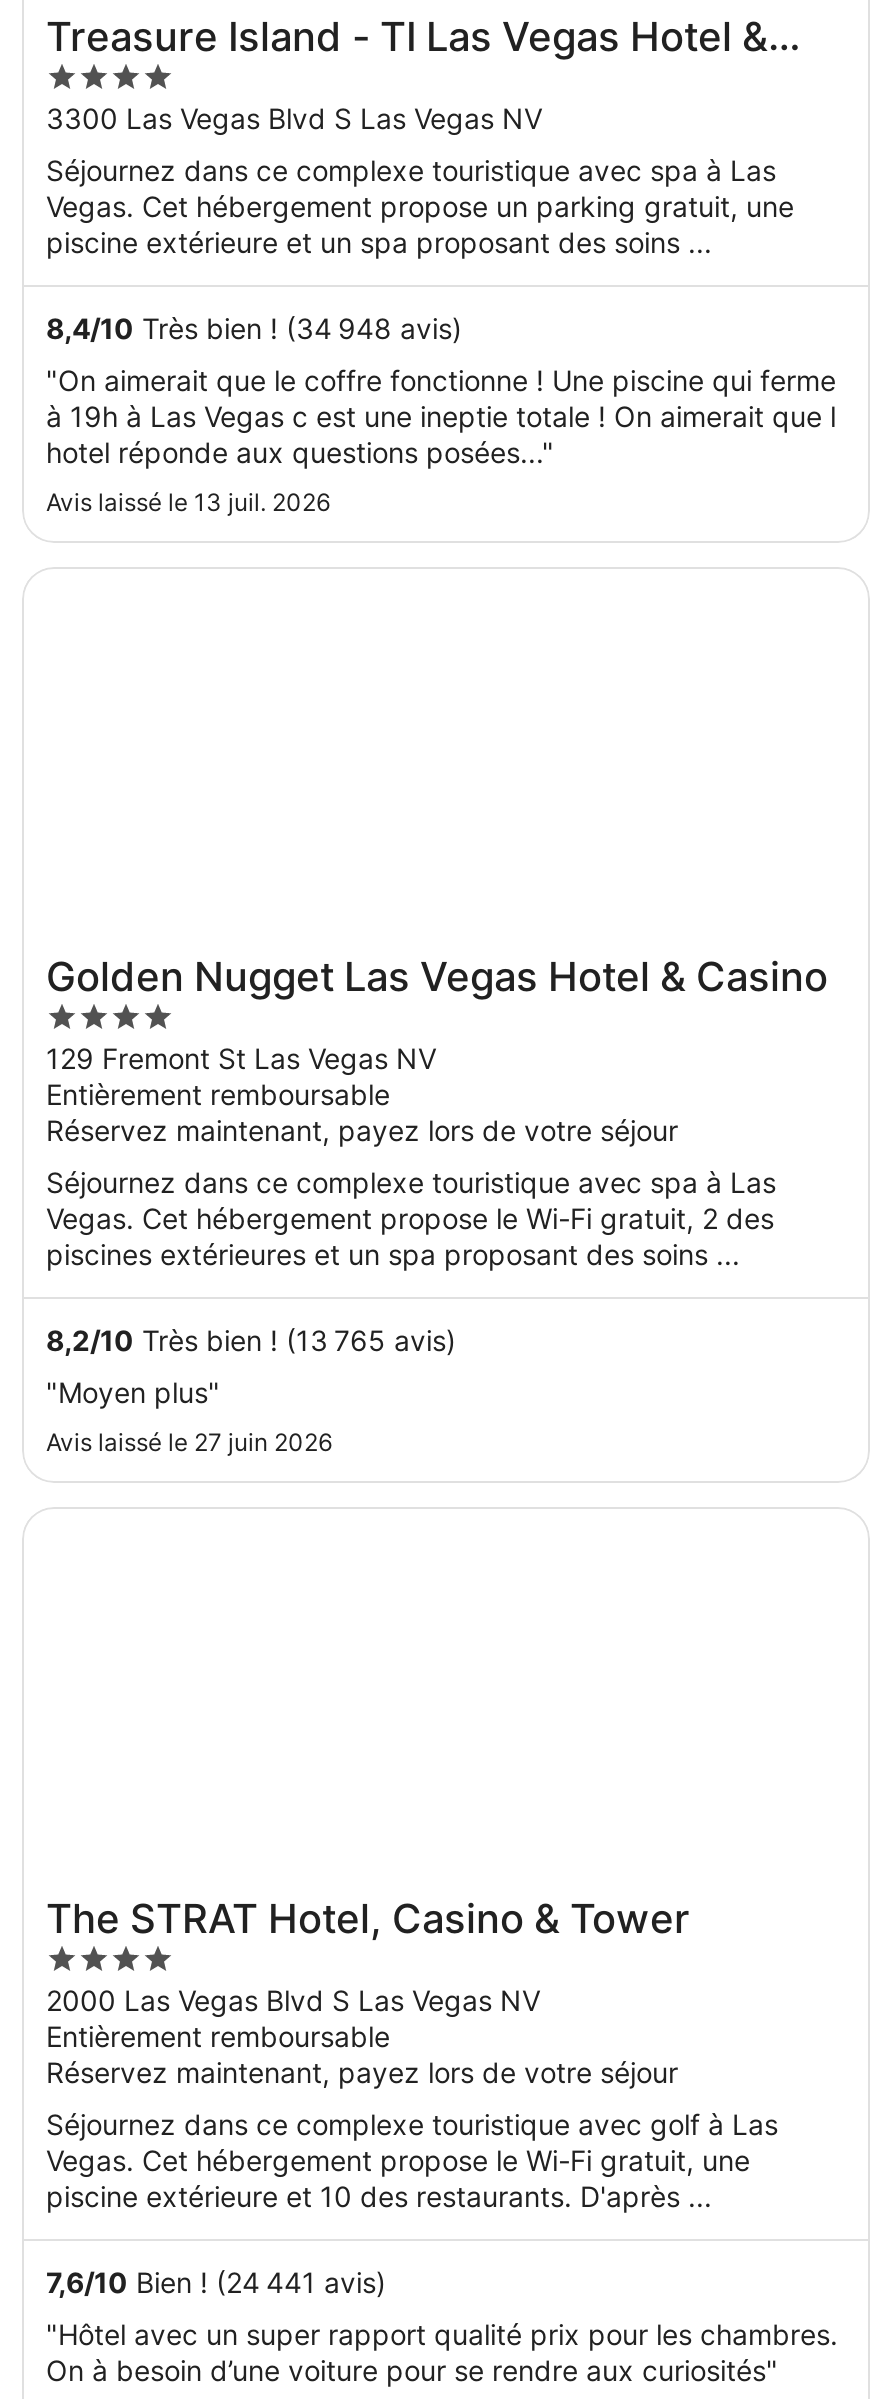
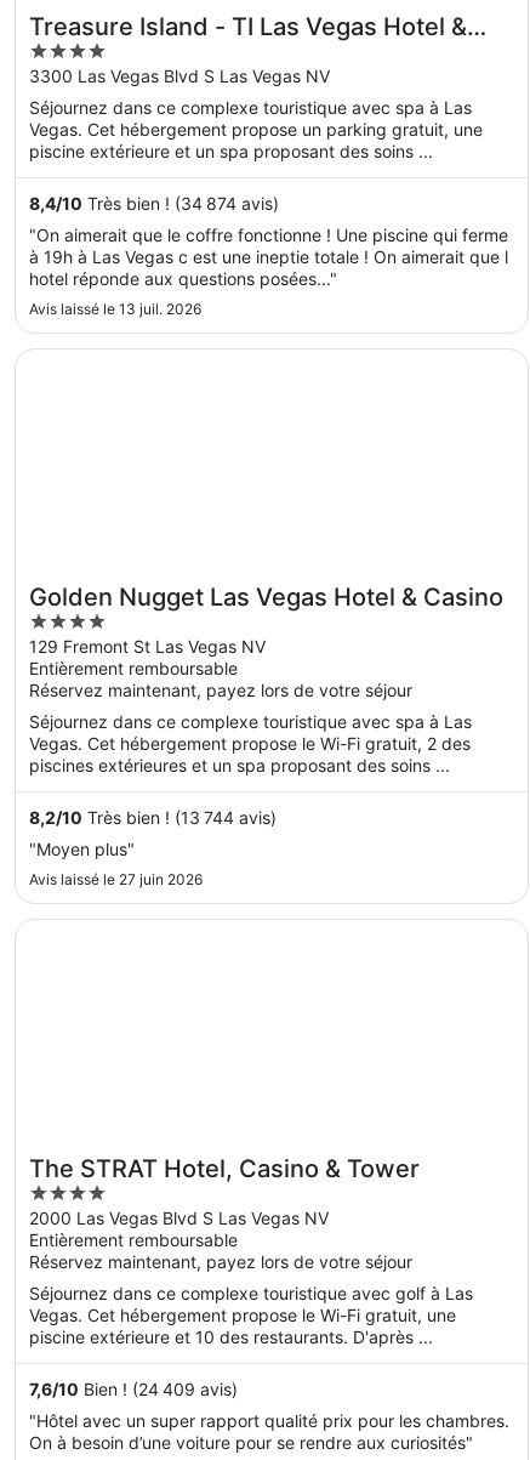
[46,310,462,344] 8,4/10 Très bien ! (34 948 avis) -> [29,192,279,213] 8,4/10 Très bien ! (34 874 avis)
[46,1324,456,1358] 8,2/10 Très bien ! (13 765 avis) -> [29,807,277,828] 8,2/10 Très bien ! (13 744 avis)
[46,2265,386,2299] 7,6/10 Bien ! (24 441 avis) -> [29,1379,238,1399] 7,6/10 Bien ! (24 409 avis)

